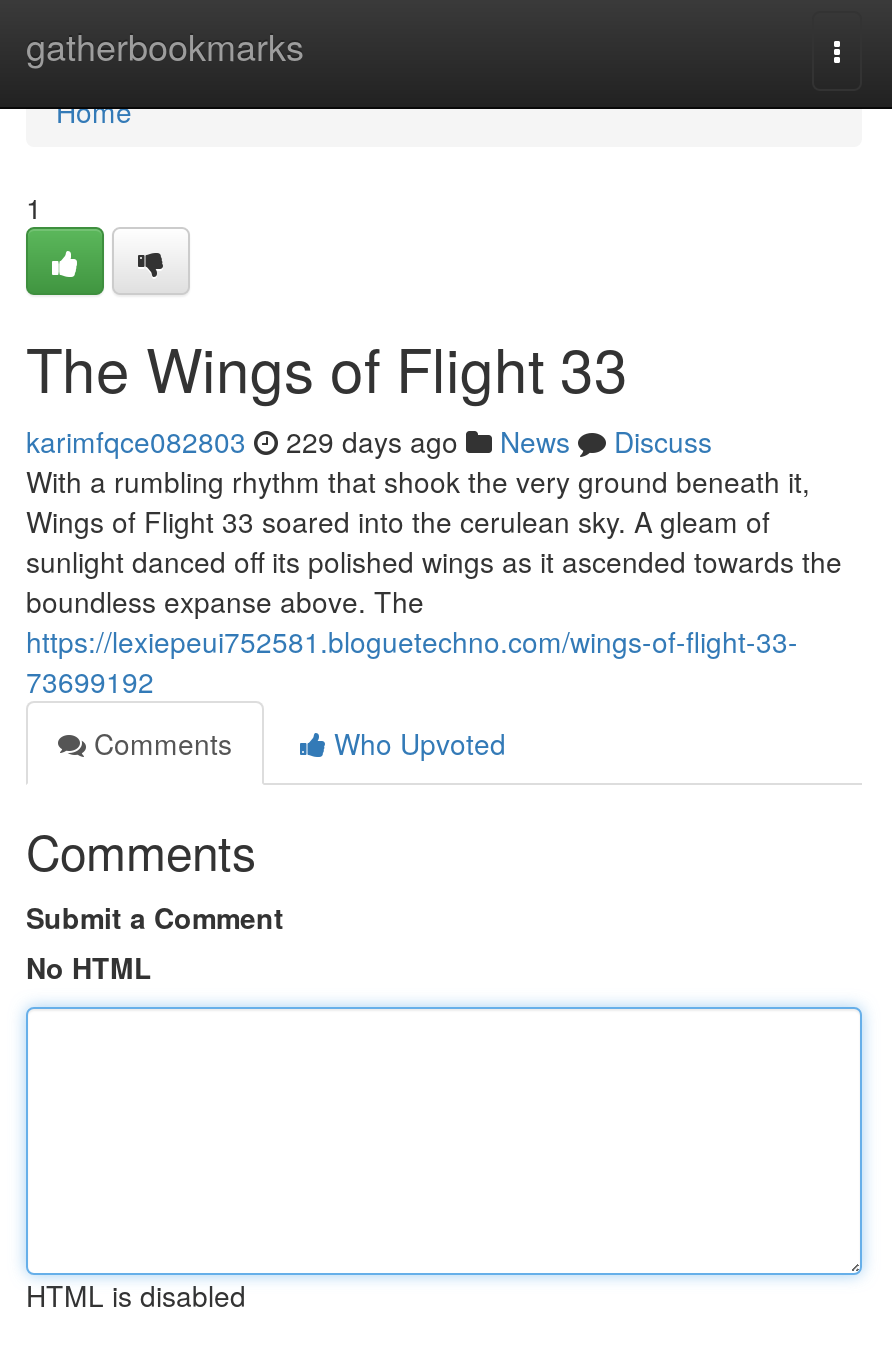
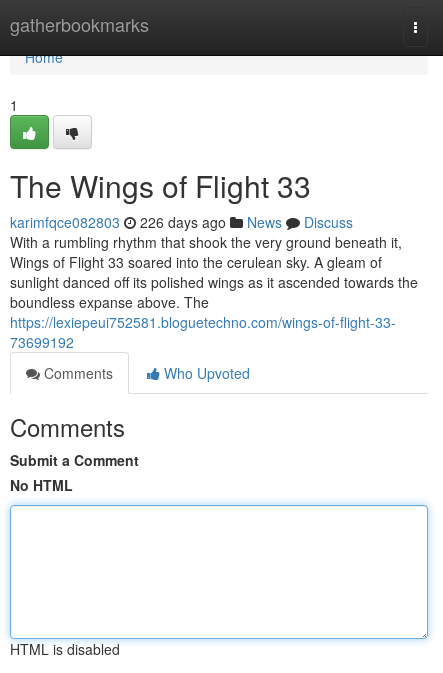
[26,421,712,461] karimfqce082803 229 days ago News Discuss -> [10,212,353,232] karimfqce082803 226 days ago News Discuss

